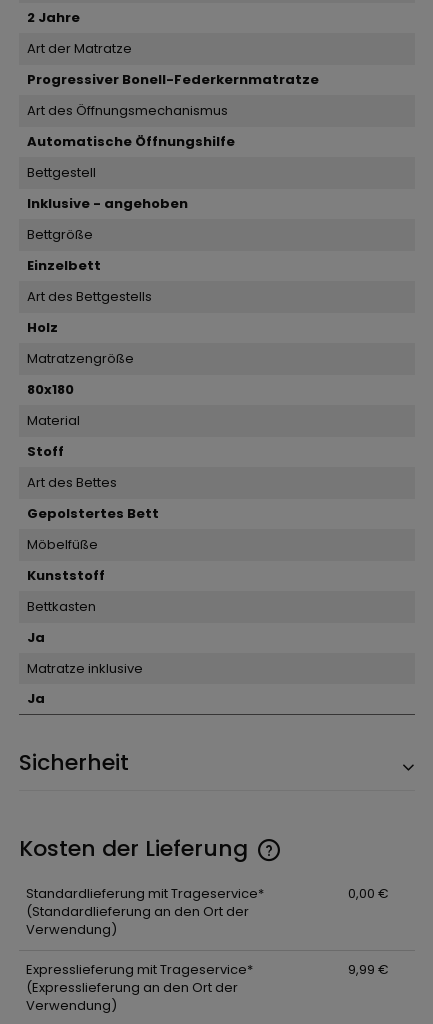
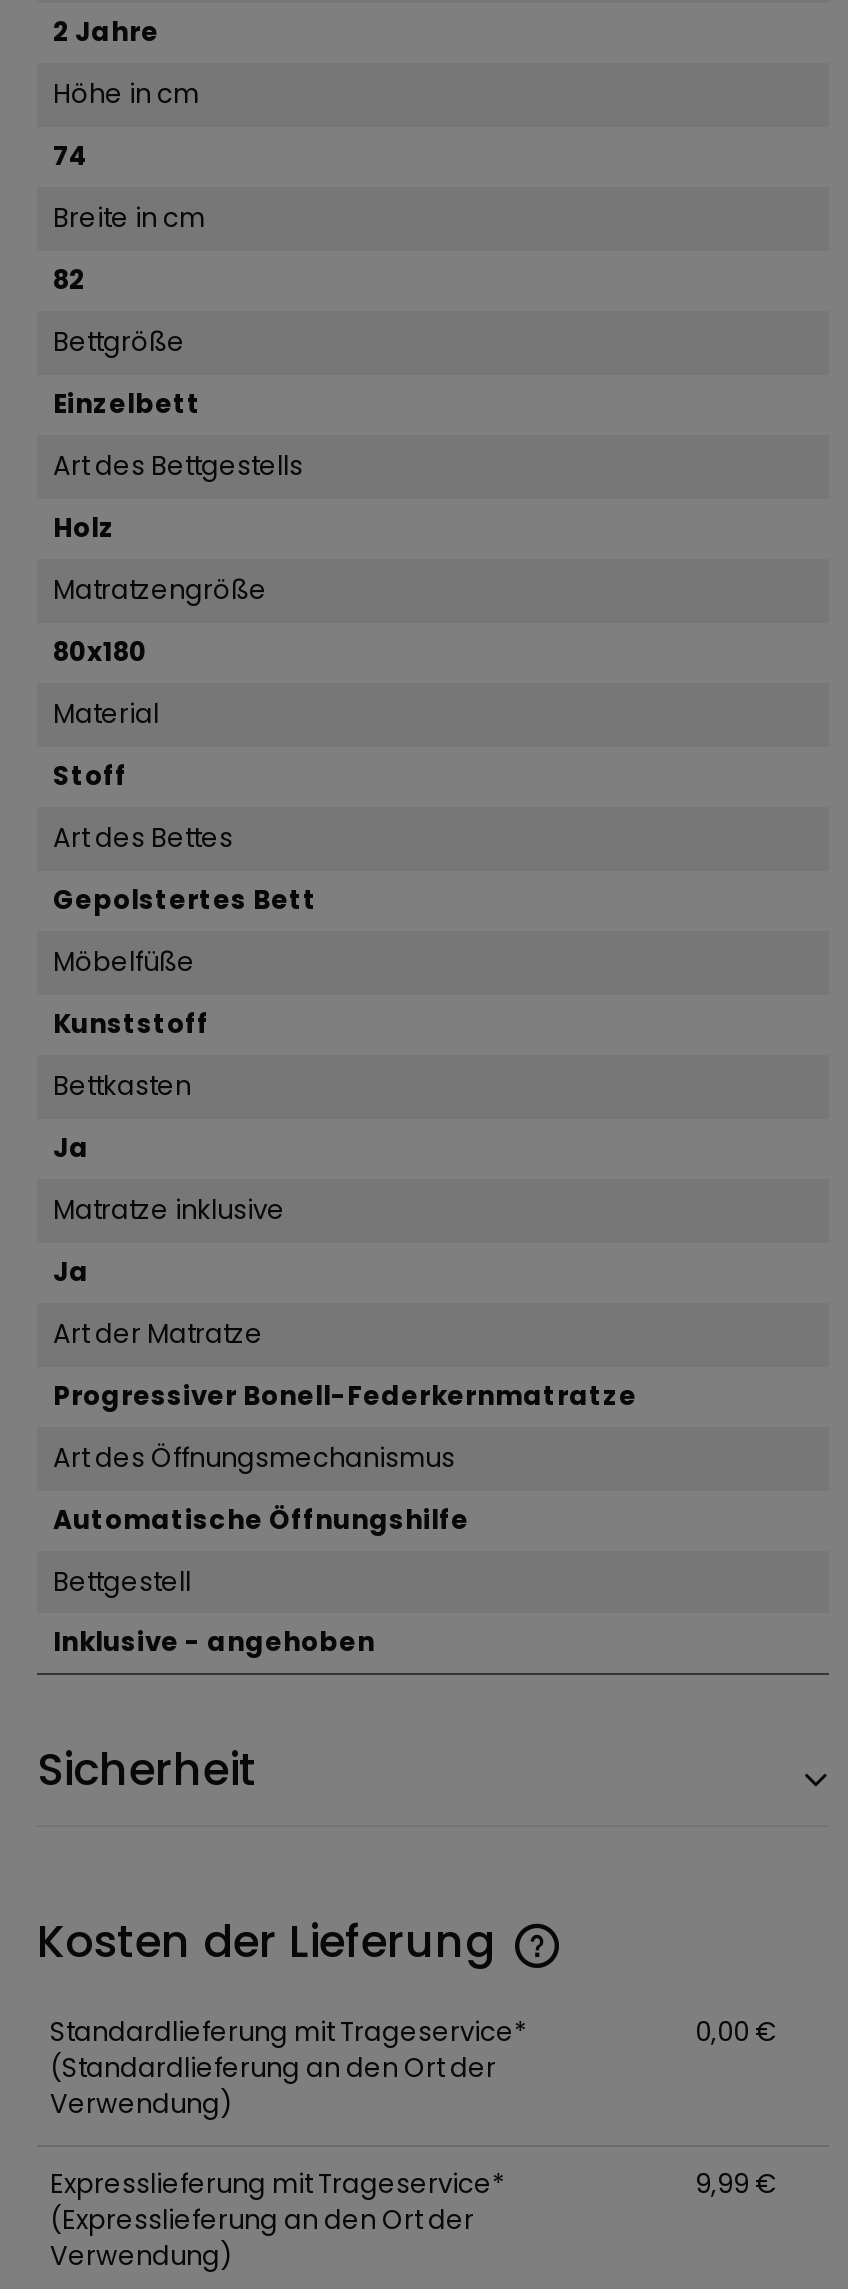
none -> [53,75,205,299] Höhe in cm | 74 | Breite in cm | 82
moved [27,39,319,213] -> [53,1315,637,1661]: Art der Matratze | Progressiver Bonell-Federkernmatratze | Art des Öffnungsmechanismus | Automatische Öffnungshilfe | Bettgestell | Inklusive - angehoben
moved [27,225,159,708] -> [53,323,317,1291]: Bettgröße | Einzelbett | Art des Bettgestells | ... | Matratze inklusive | Ja

